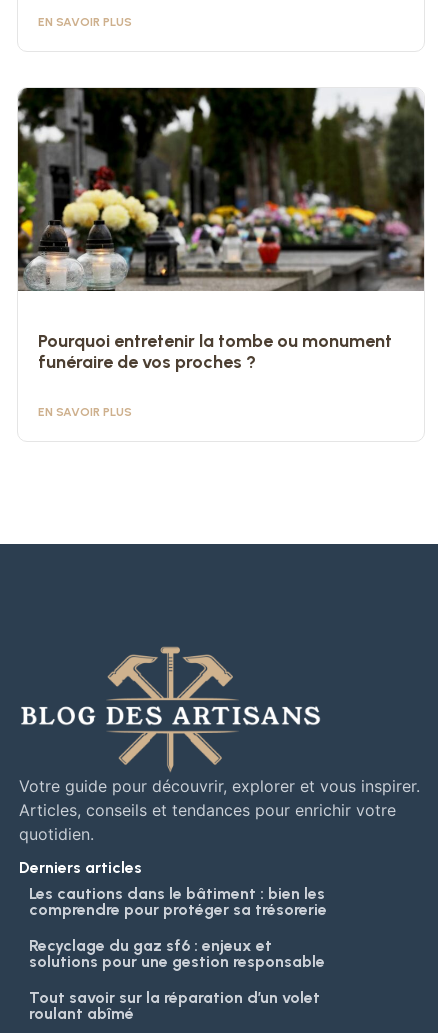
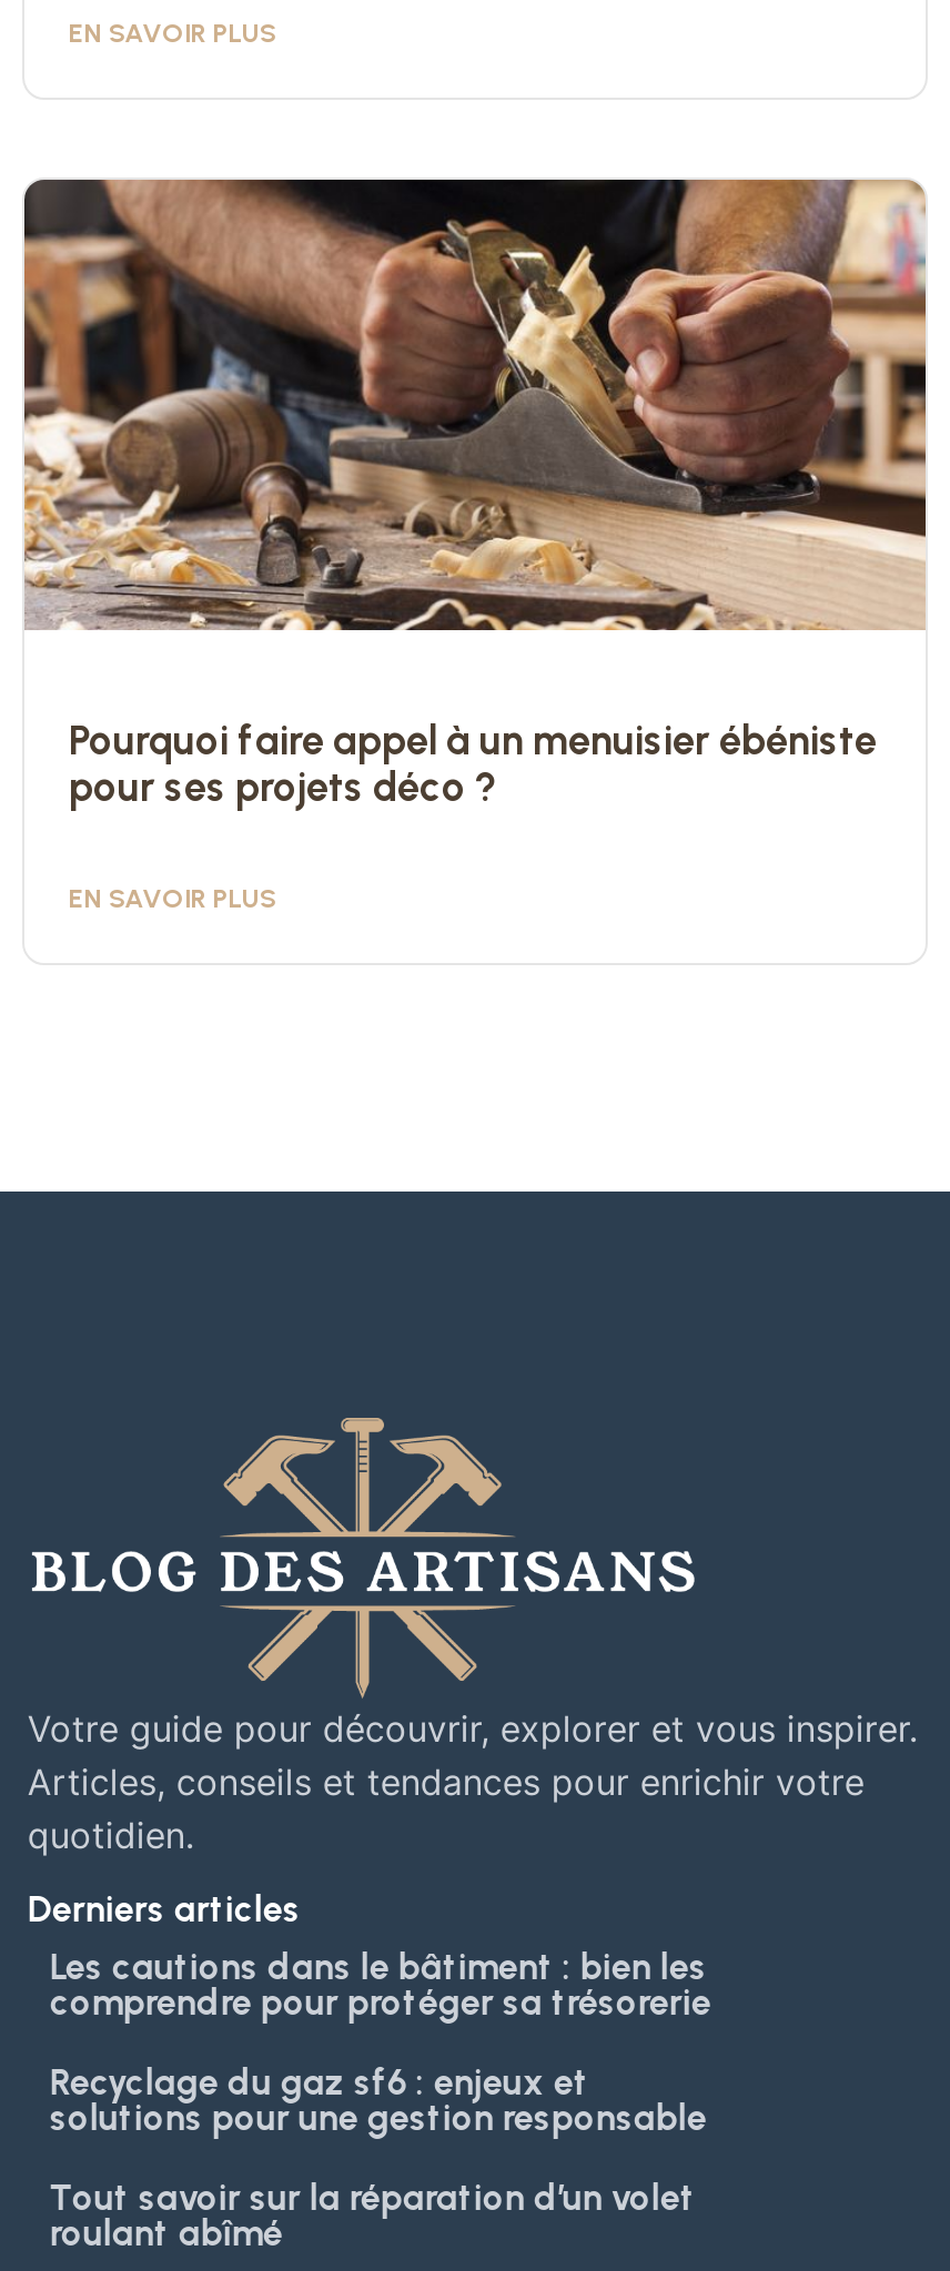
[17,87,425,373] [image] | Pourquoi entretenir la tombe ou monument | funéraire de vos proches ? -> [22,178,928,813] [image] | Pourquoi faire appel à un menuisier ébéniste | pour ses projets déco ?

